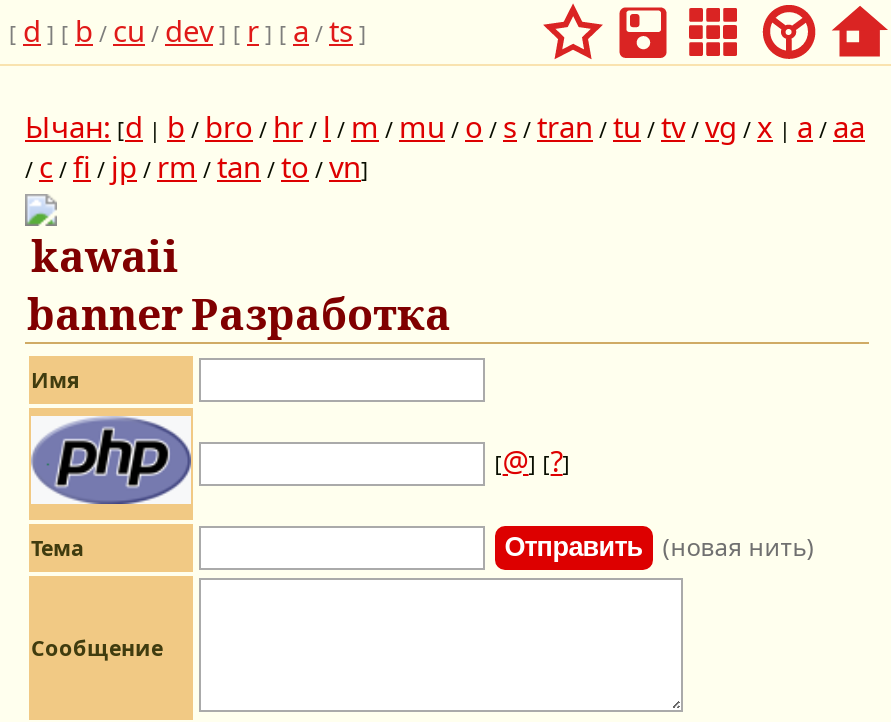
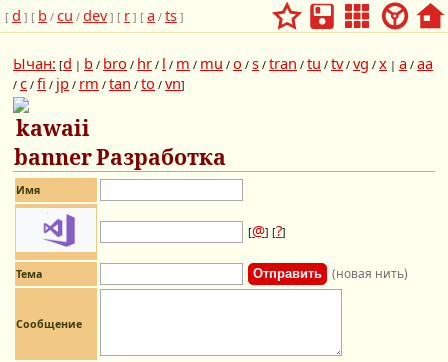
[31,416,193,506] [image] -> [16,208,96,253] [image]

